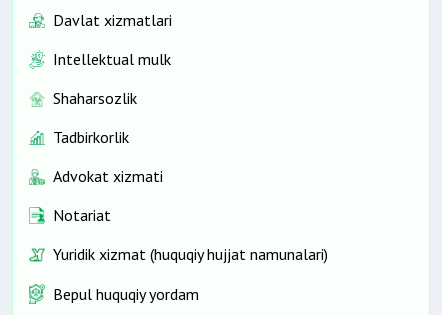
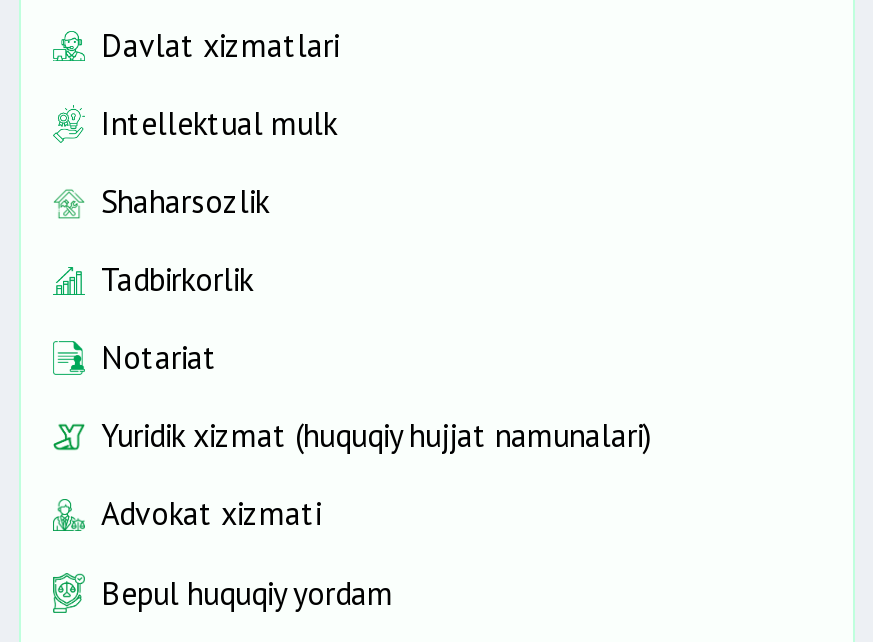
moved [53,166,163,186] -> [101,494,321,534]: Advokat xizmati
moved [53,205,328,264] -> [101,338,651,456]: Notariat | Yuridik xizmat (huquqiy hujjat namunalari)

